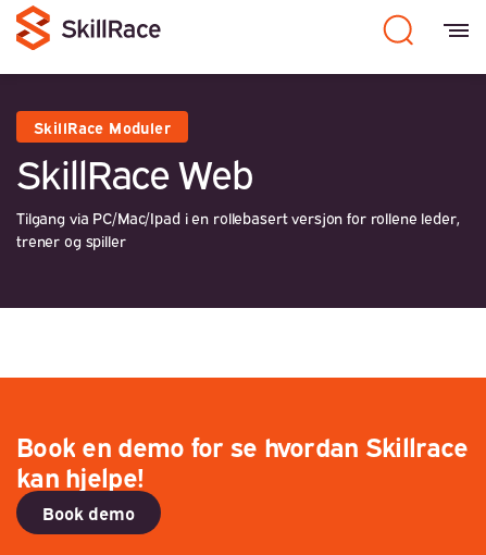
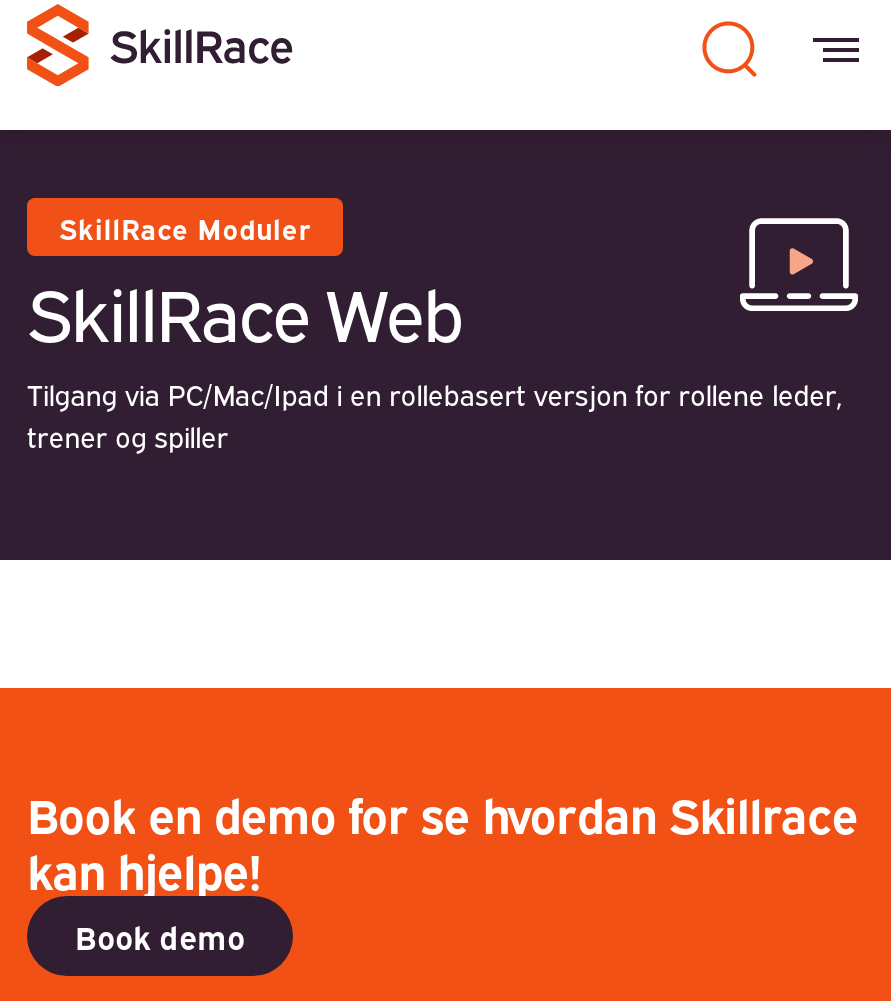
none -> [737,216,861,314] [image]

